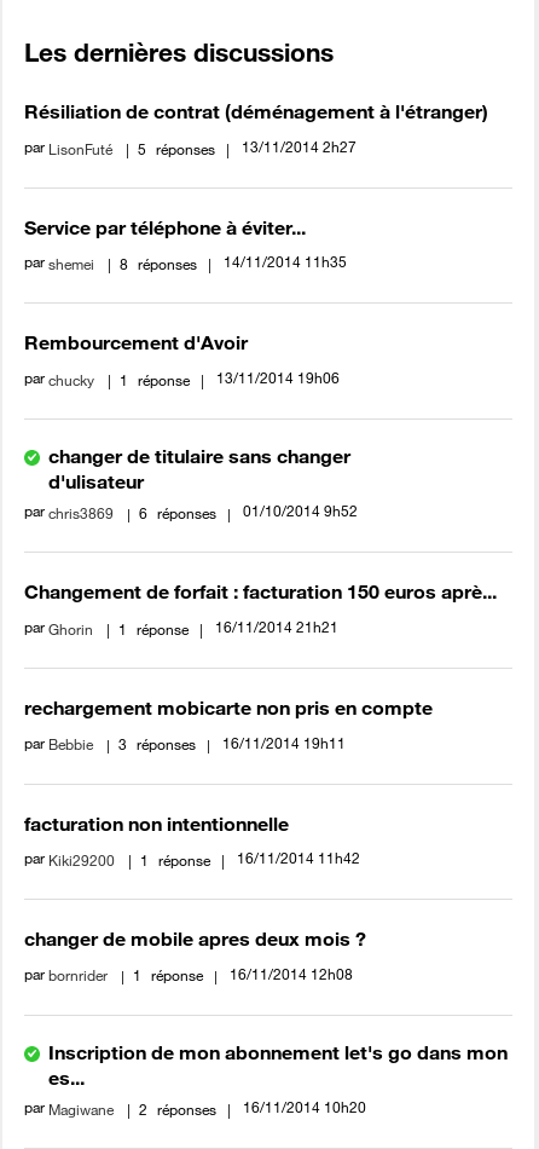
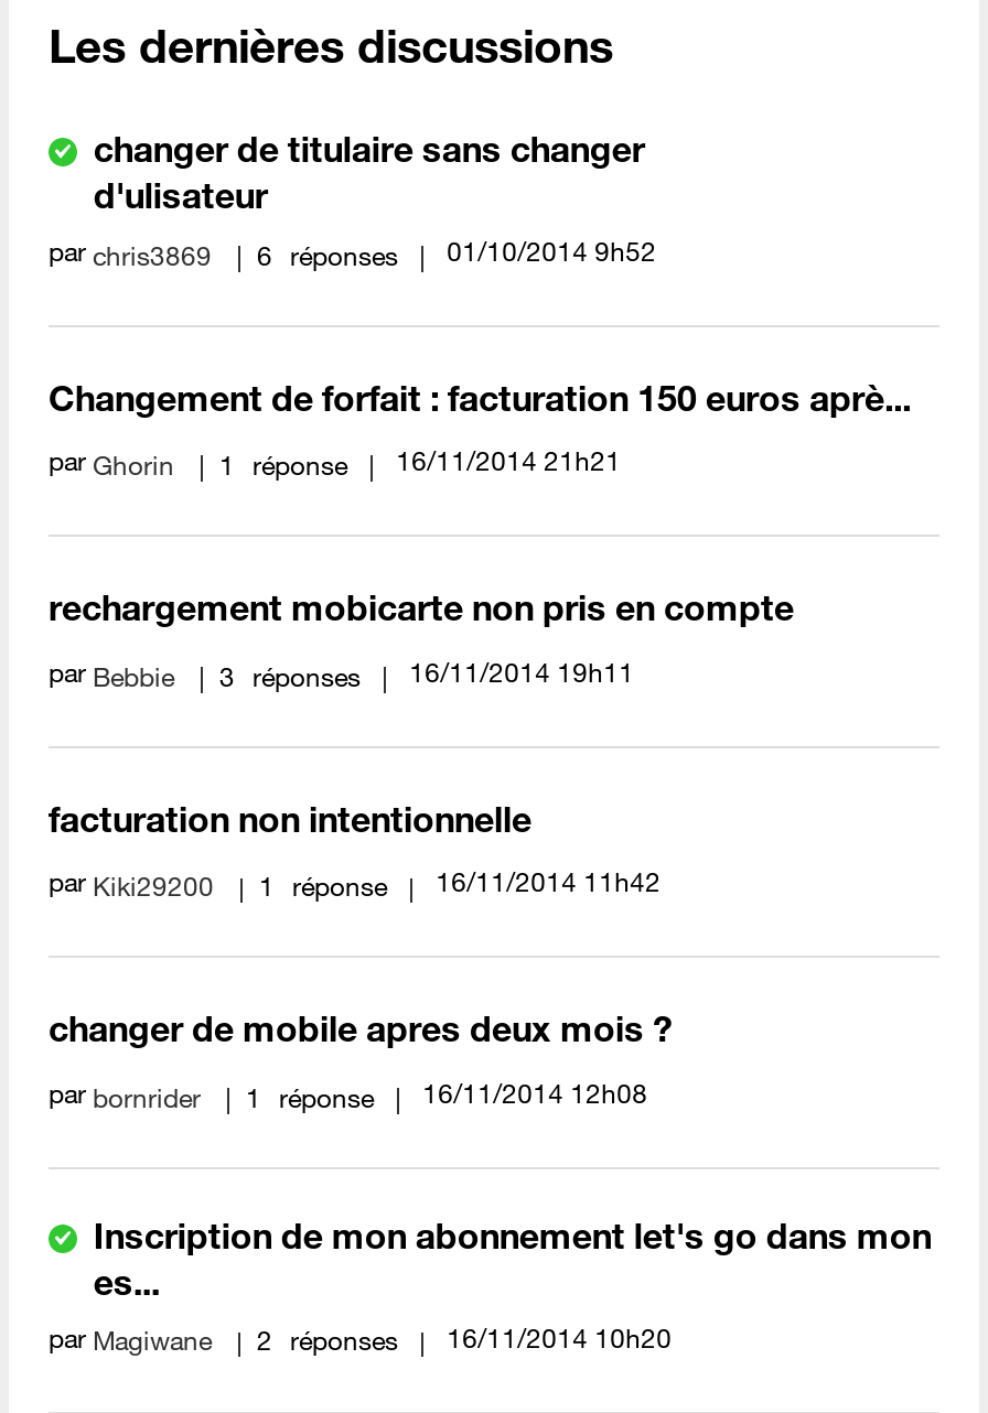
[24,100,488,389] Résiliation de contrat (déménagement à l'étranger) | par LisonFuté | 5 réponses | 13/11/2014 2h27 | Service par téléphone à éviter... | parshemei | 8 réponses | 14/11/2014 11h35 | Rembourcement d'Avoir | parchucky | 1 réponse | 13/11/2014 19h06 -> none

